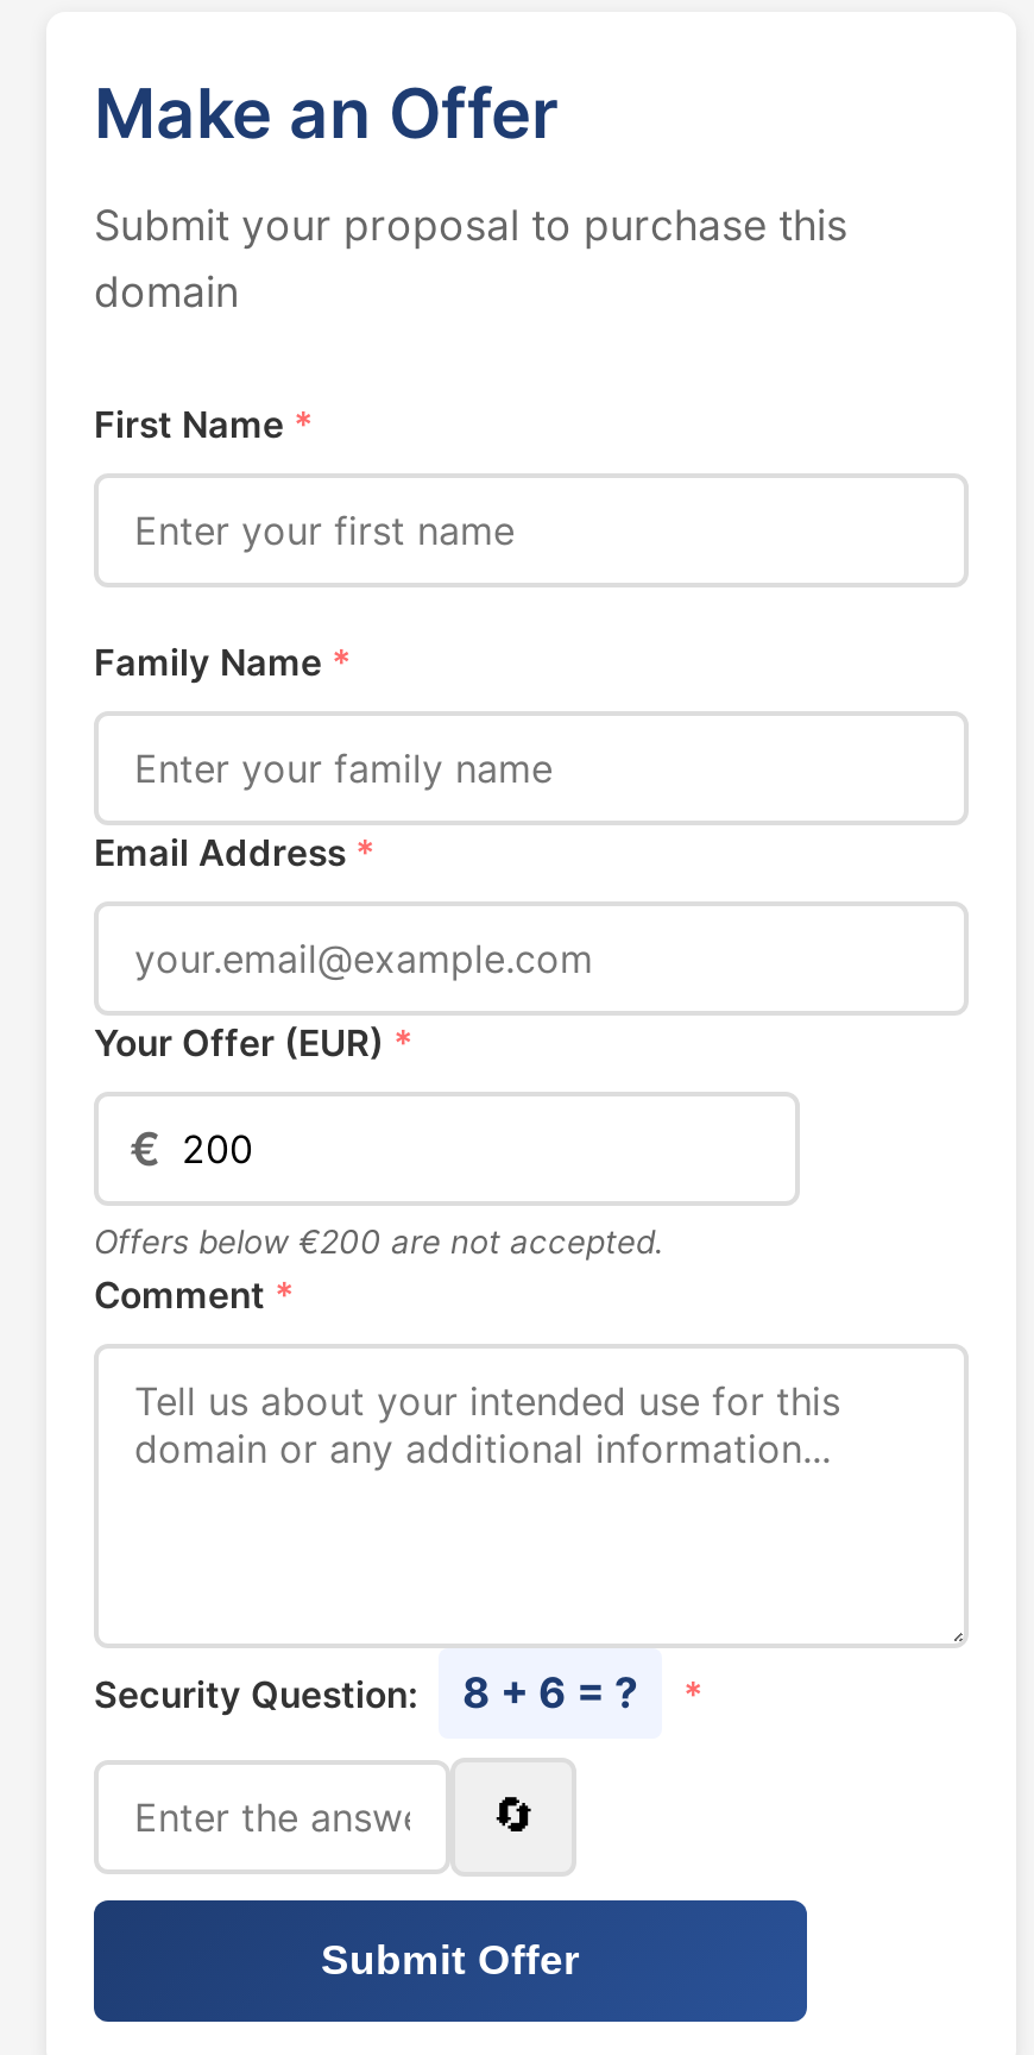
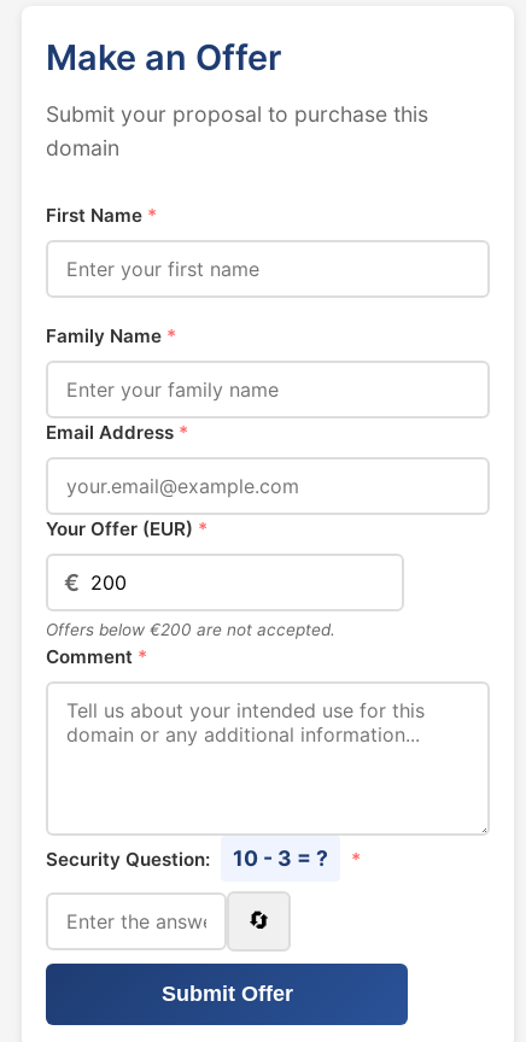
[462,1667,638,1717] 8 + 6 = ? -> [233,845,328,871] 10 - 3 = ?

